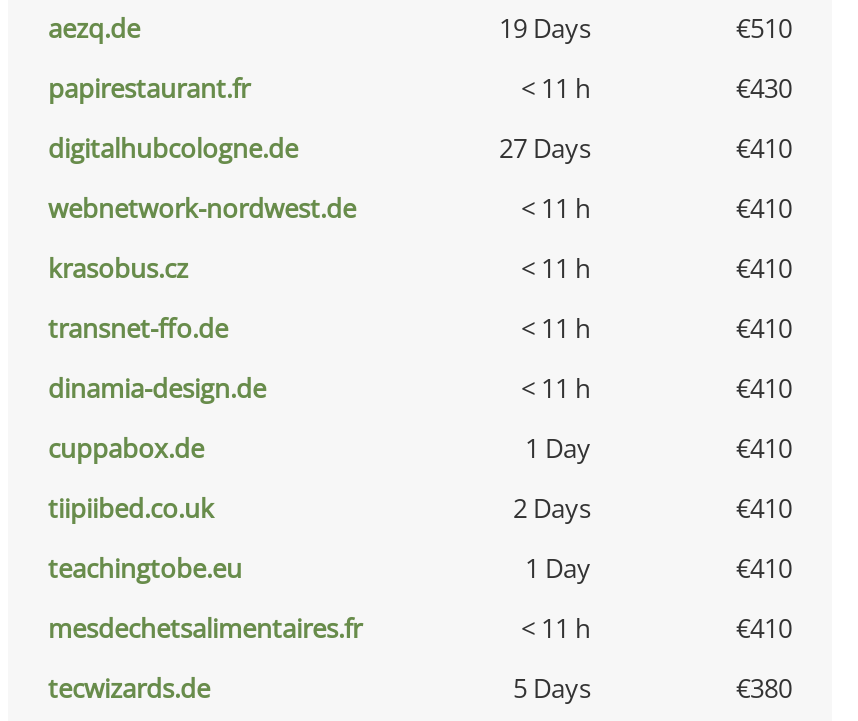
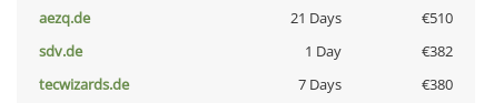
[499,10,591,46] 19 Days -> [290,8,341,28] 21 Days
[48,70,792,466] papirestaurant.fr | < 11 h | €430 | digitalhubcologne.de | 27 Days | €410 | webnetwork-nordwest.de | < 11 h | €410 | krasobus.cz | < 11 h | €410 | transnet-ffo.de | < 11 h | €410 | dinamia-design.de | < 11 h | €410 | cuppabox.de -> [39,41,82,61] sdv.de
[48,430,792,646] €410 | tiipiibed.co.uk | 2 Days | €410 | teachingtobe.eu | 1 Day | €410 | mesdechetsalimentaires.fr | < 11 h | €410 -> [422,41,453,61] €382
[513,670,591,706] 5 Days -> [298,74,341,94] 7 Days

